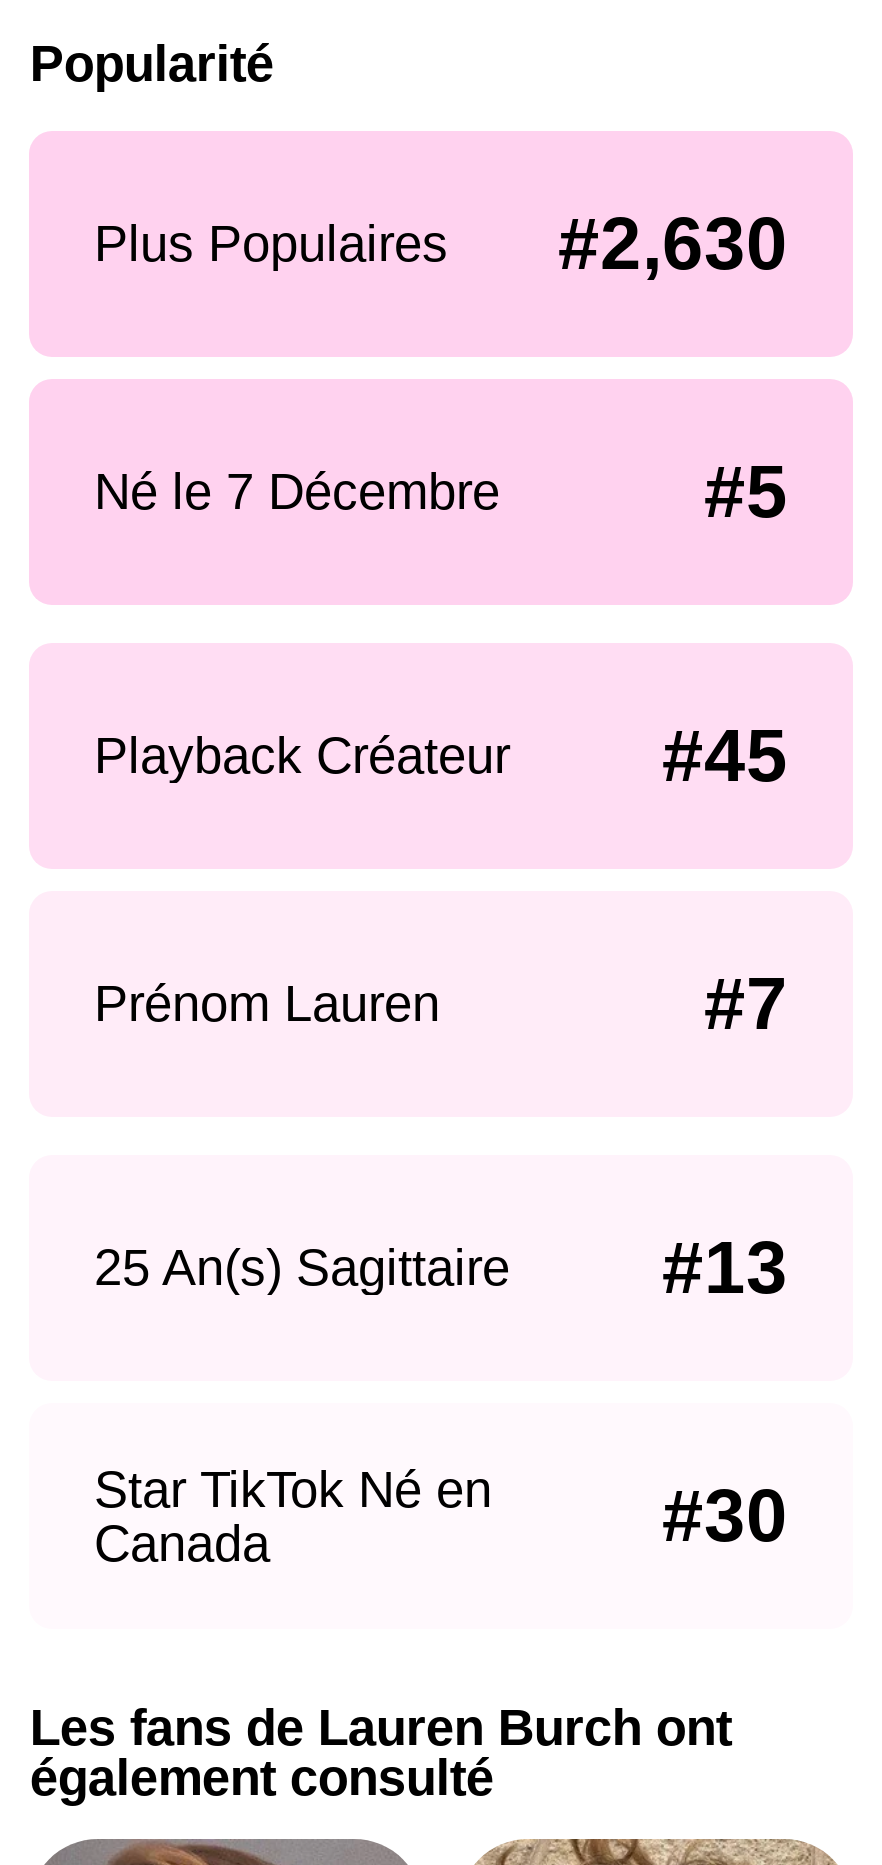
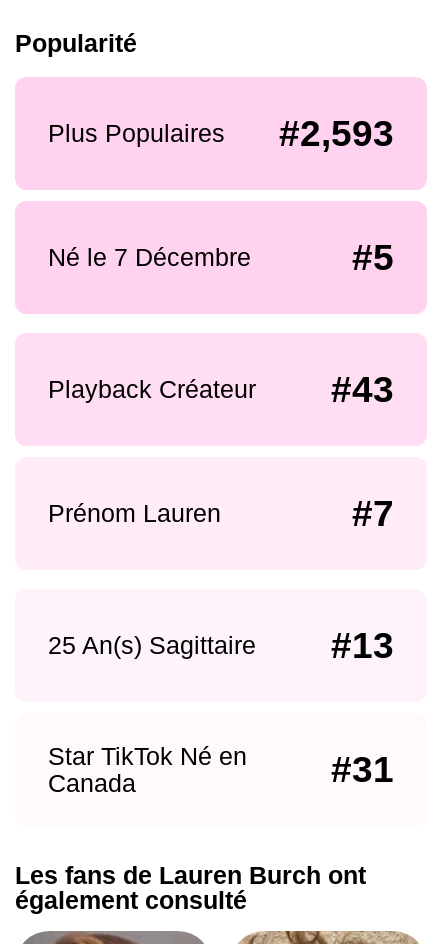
[94,203,788,285] Plus Populaires #2,630 -> [47,113,394,154] Plus Populaires #2,593
[662,715,788,797] #45 -> [331,369,394,410] #43
[662,1475,788,1557] #30 -> [331,749,394,790] #31

